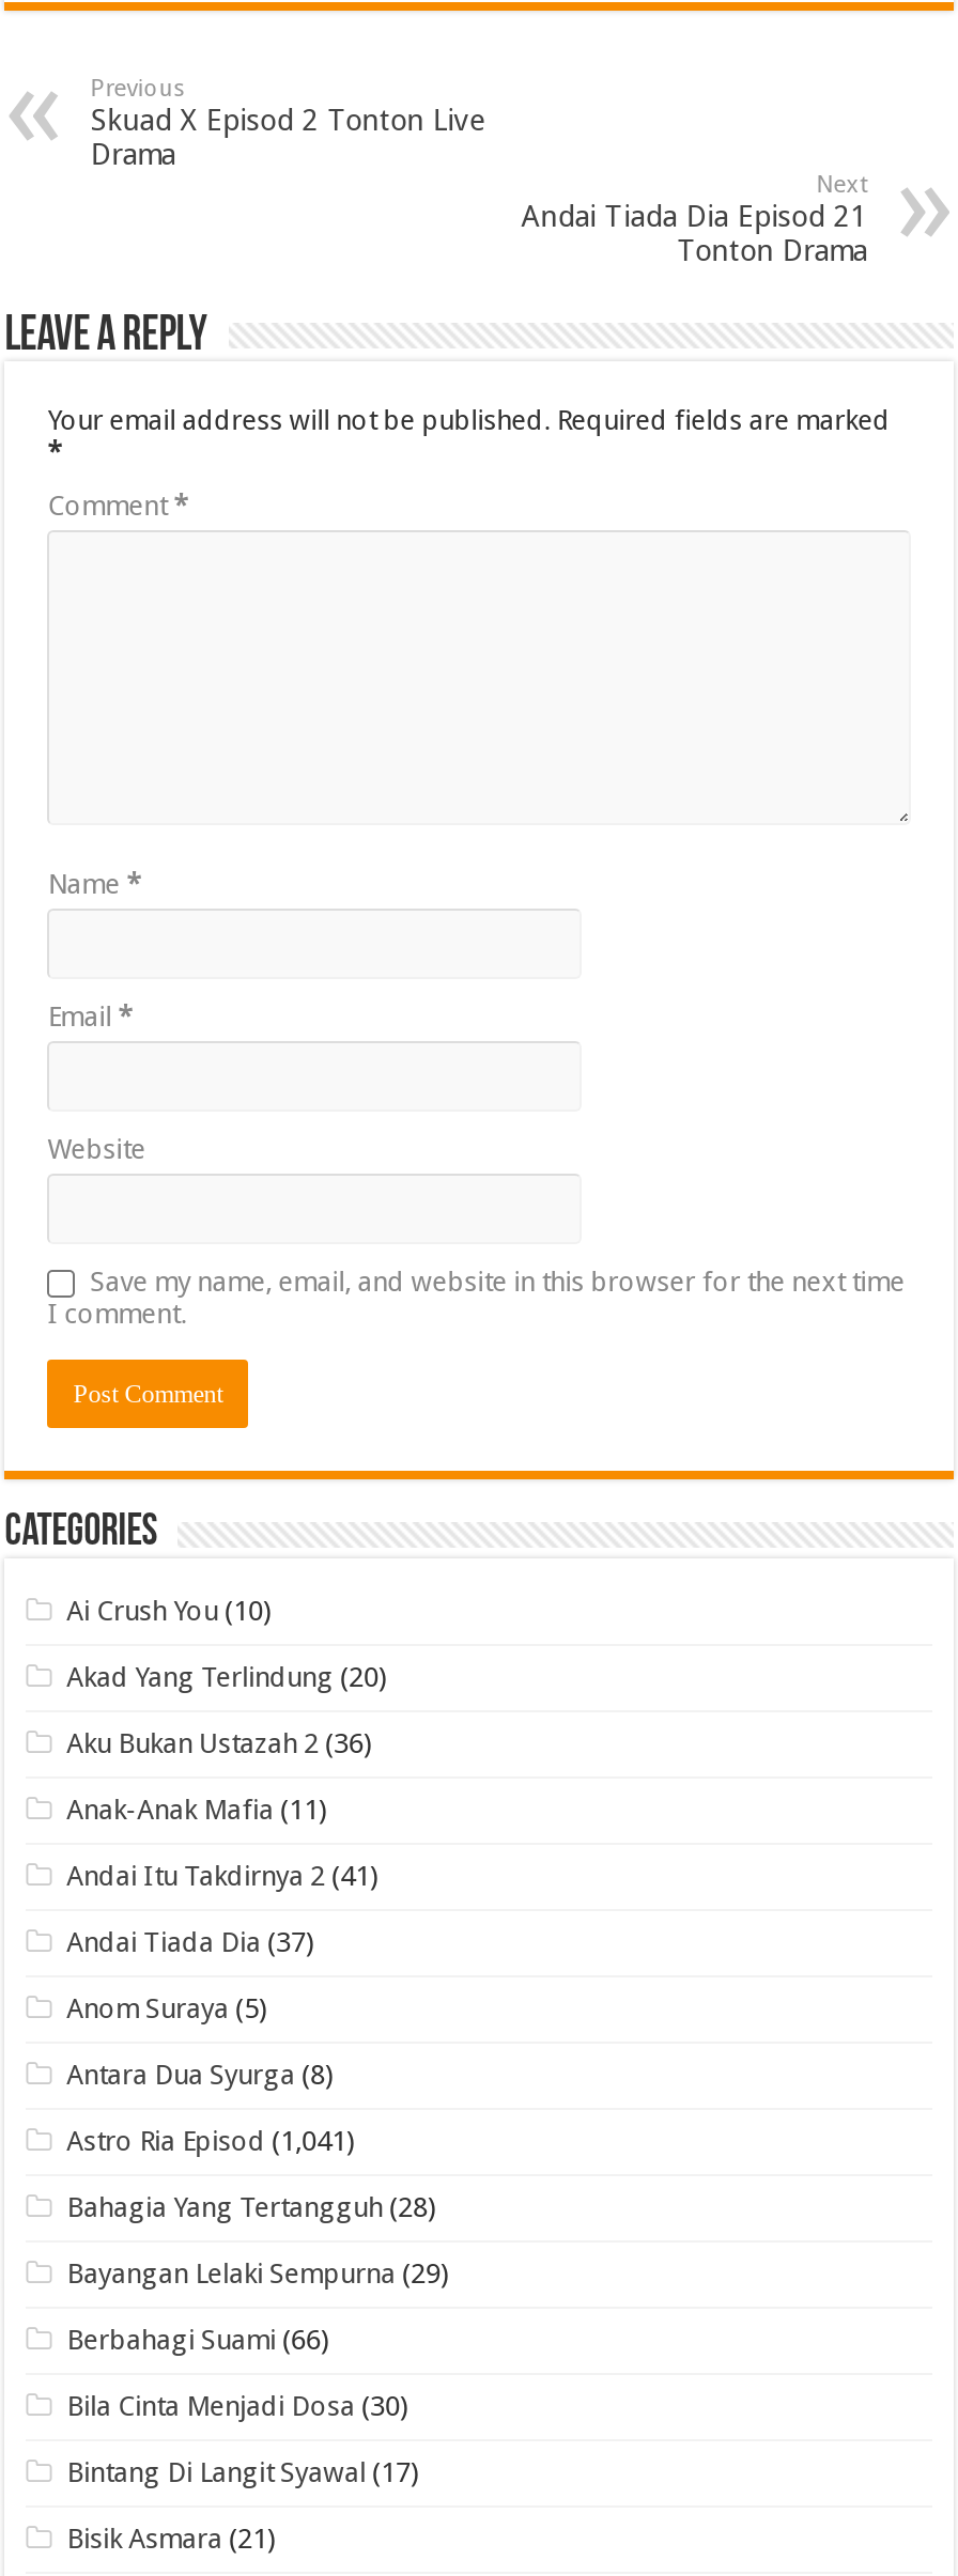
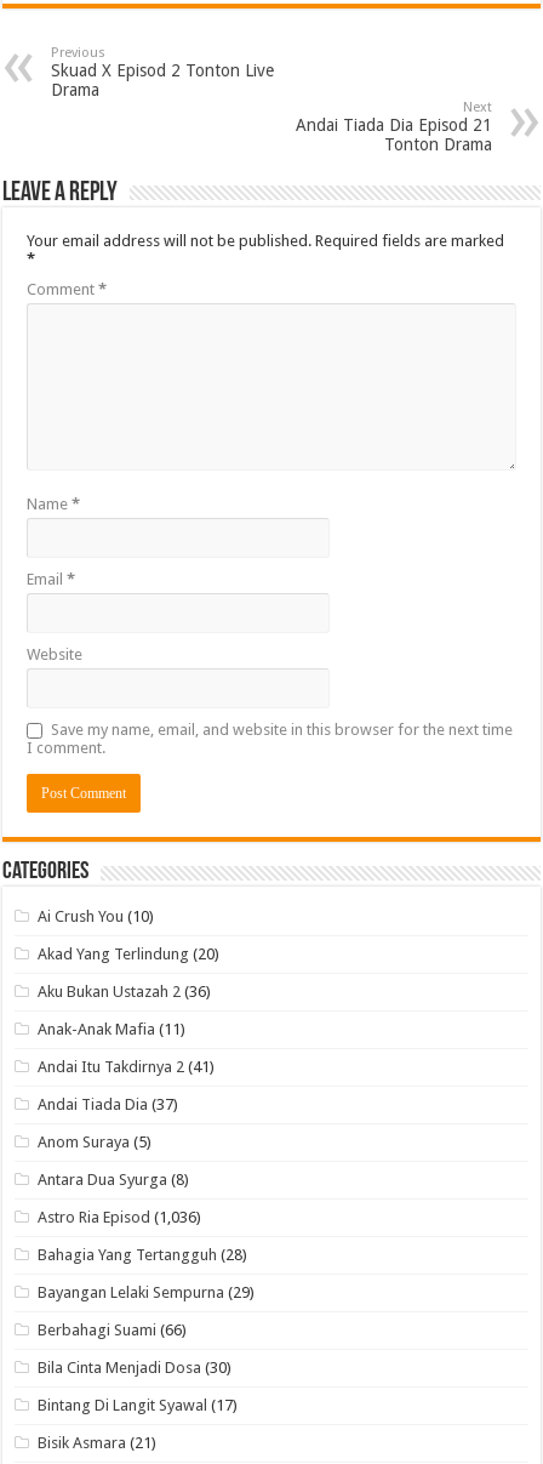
[67,2125,355,2157] Astro Ria Episod (1,041) -> [38,1208,201,1226] Astro Ria Episod (1,036)

